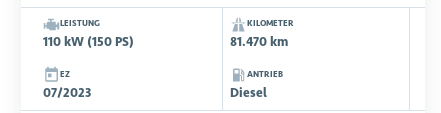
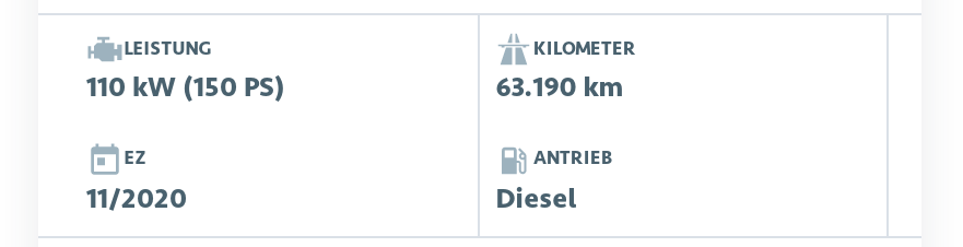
[230,34,288,50] 81.470 km -> [496,71,622,106] 63.190 km
[43,85,91,101] 07/2023 -> [86,182,187,217] 11/2020

